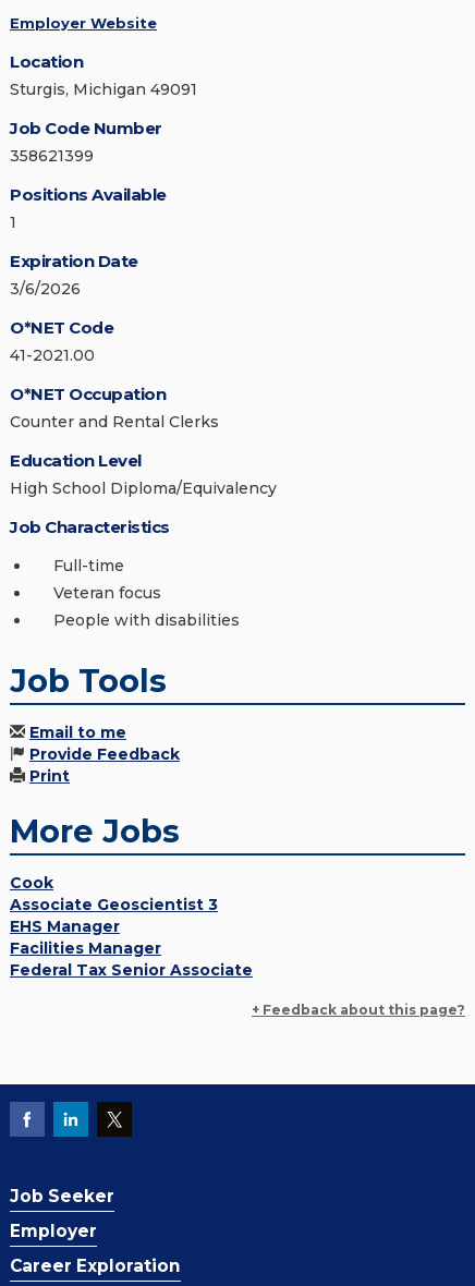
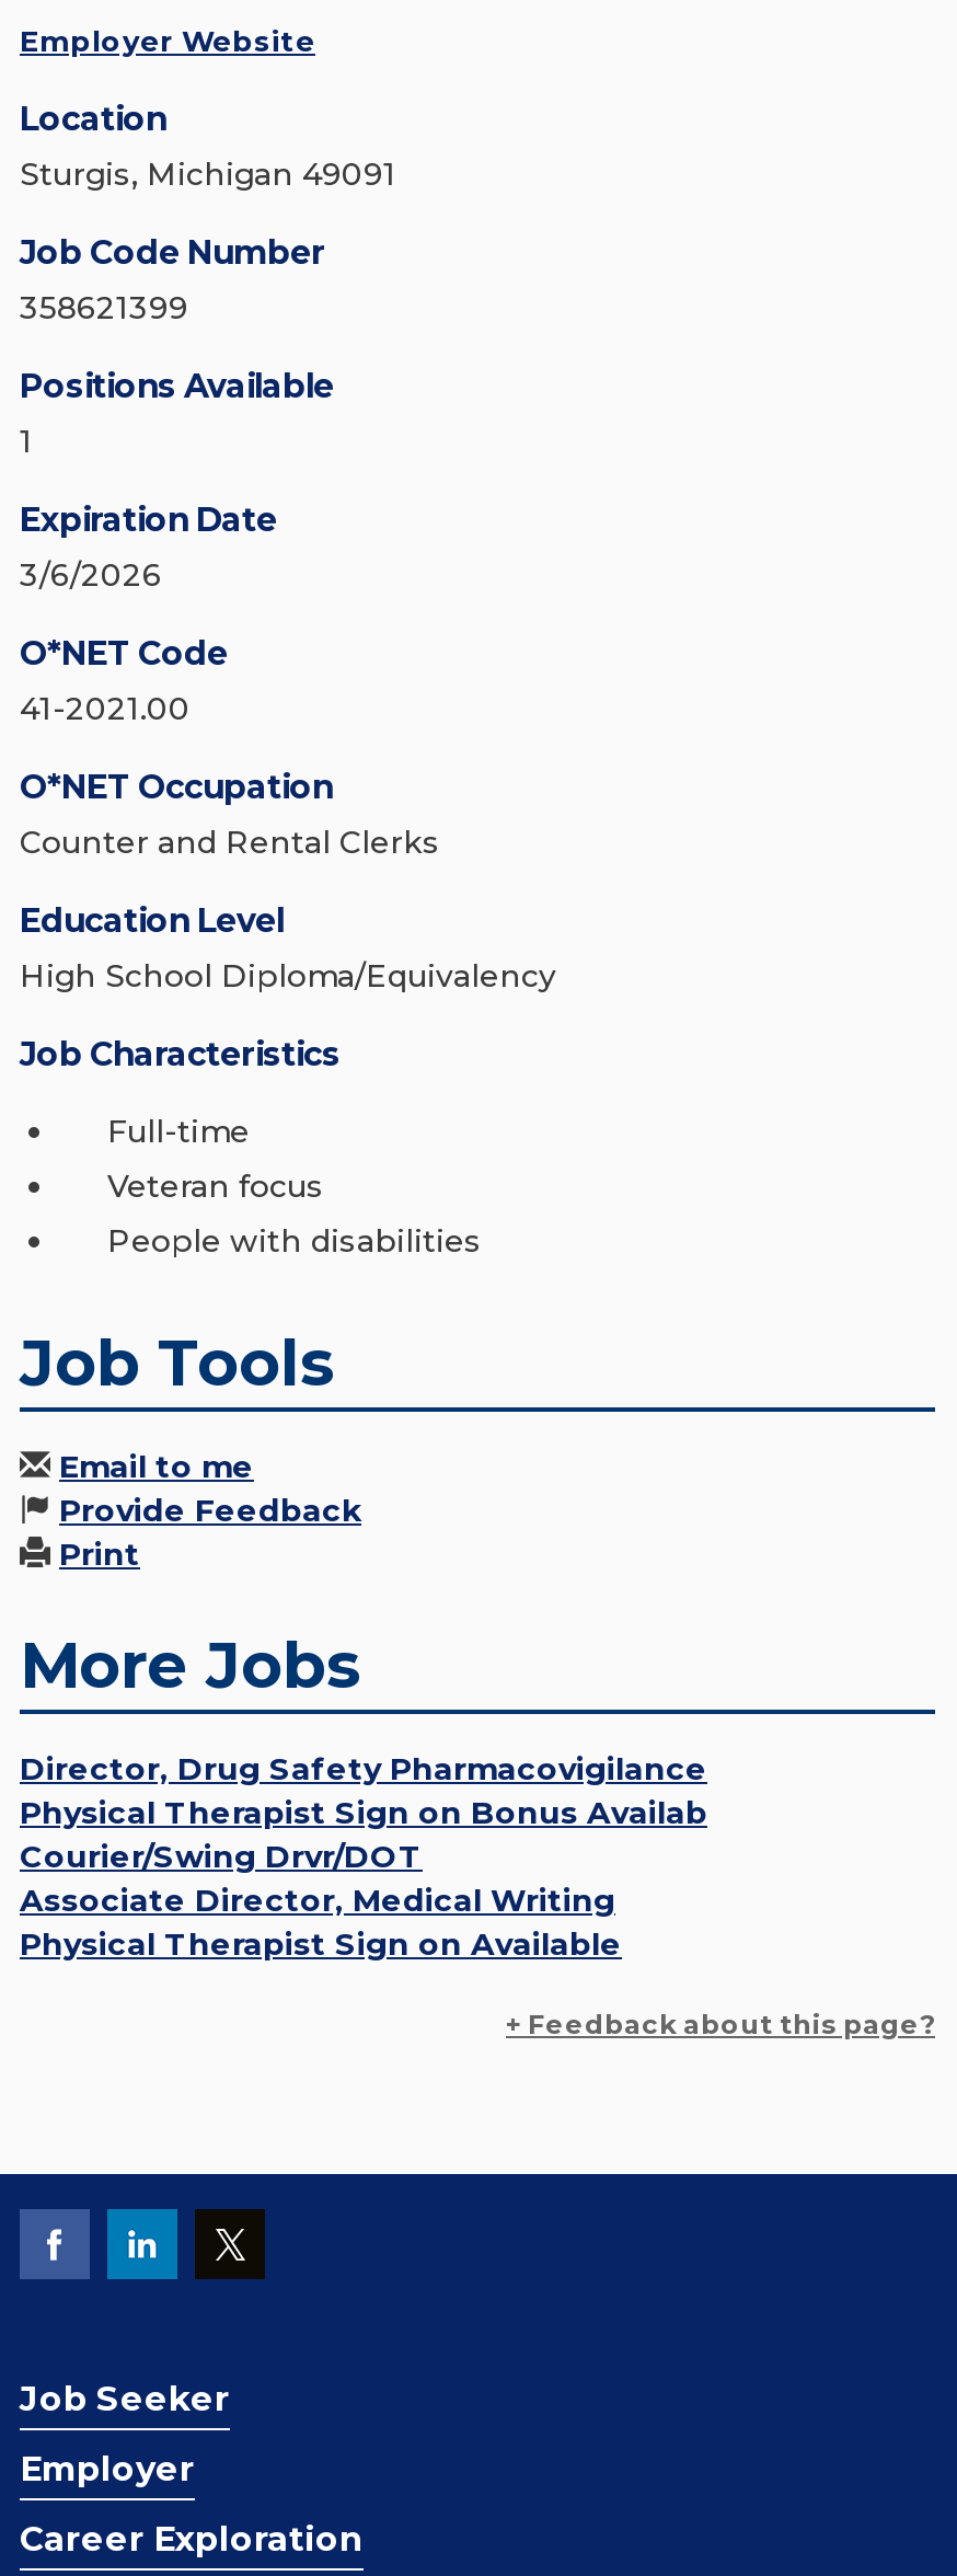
[10,873,253,980] Cook | Associate Geoscientist 3 | EHS Manager | Facilities Manager | Federal Tax Senior Associate -> [20,1750,707,1964] Director, Drug Safety Pharmacovigilance | Physical Therapist Sign on Bonus Availab | Courier/Swing Drvr/DOT | Associate Director, Medical Writing | Physical Therapist Sign on Available

